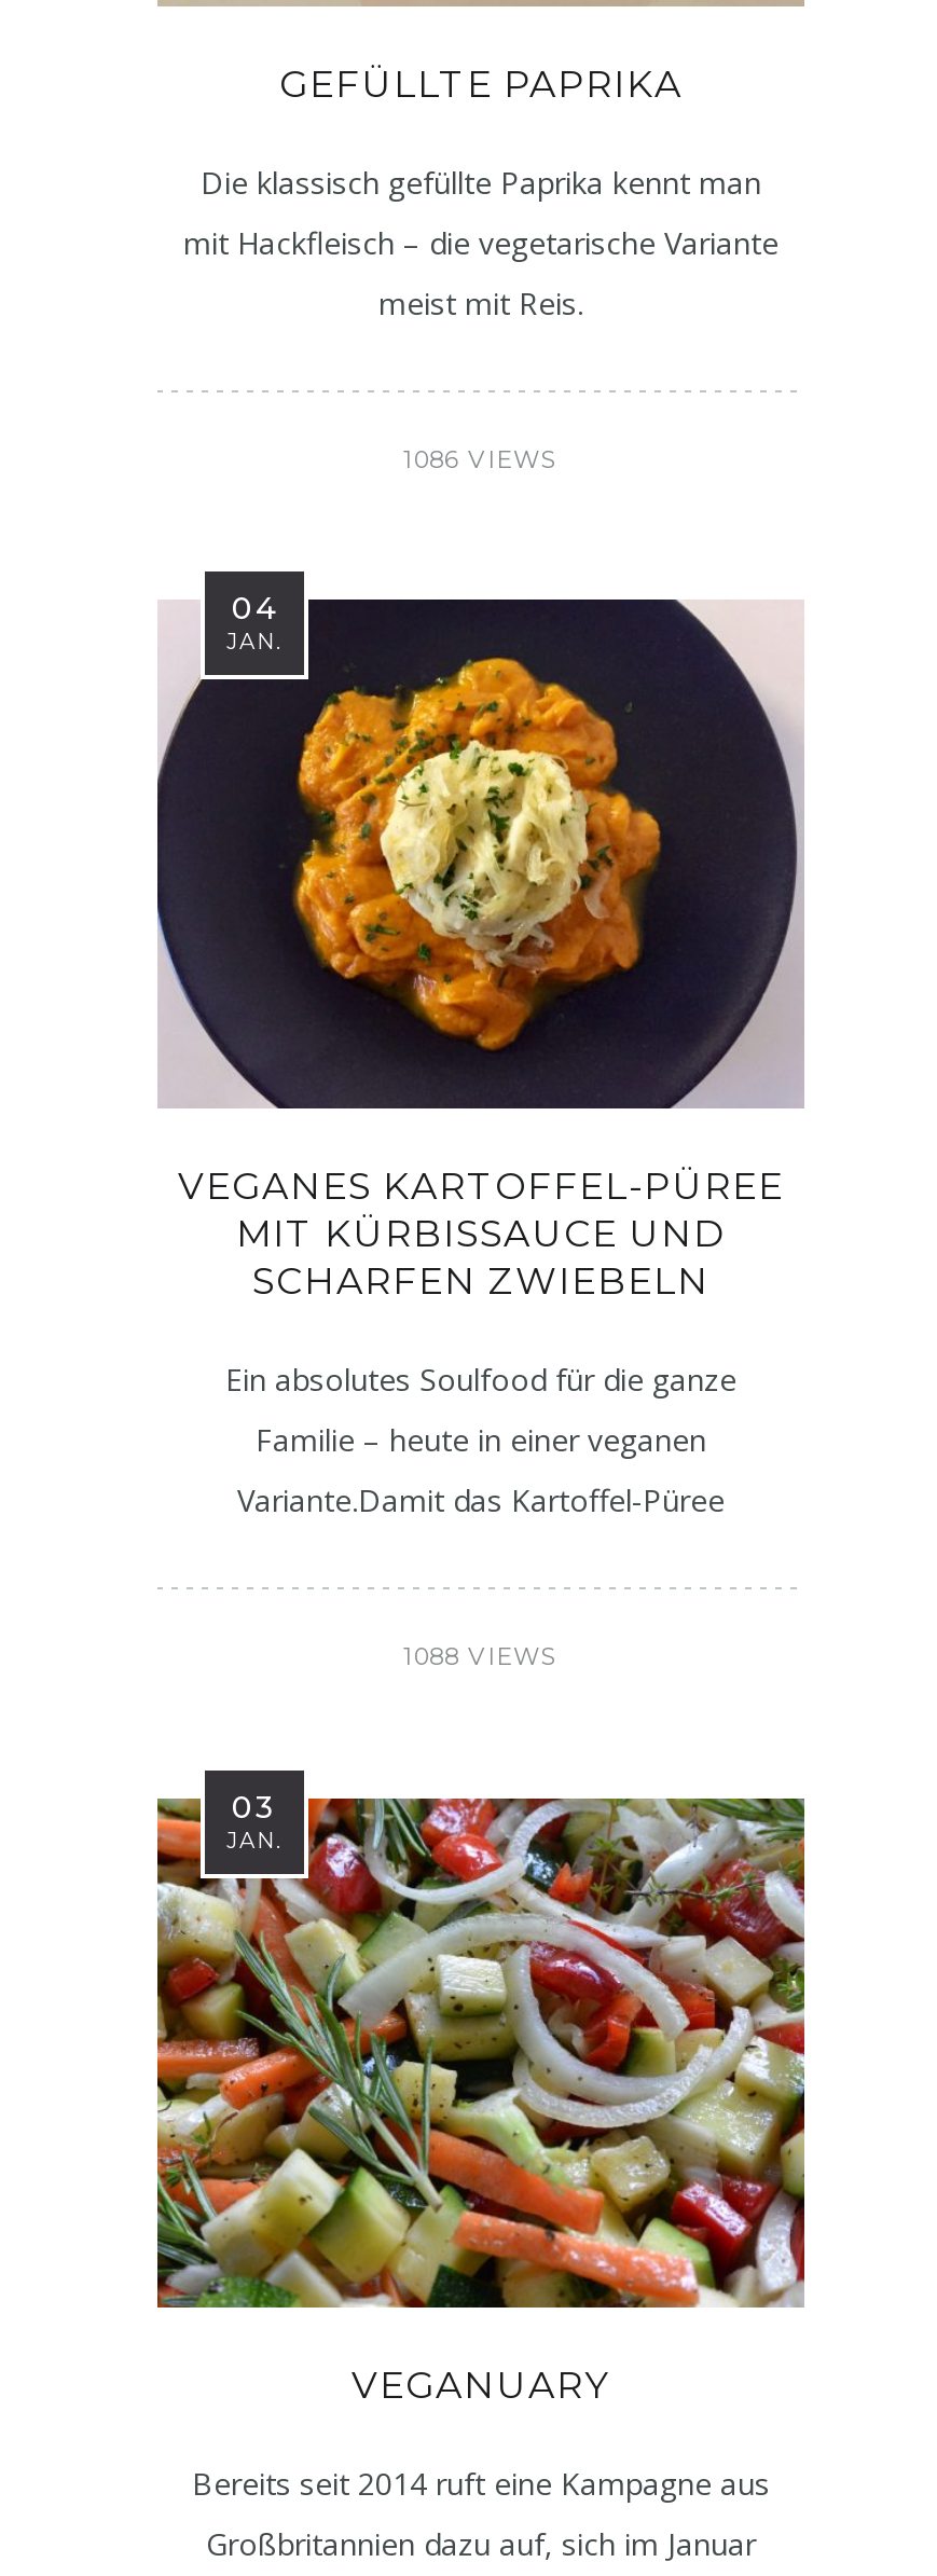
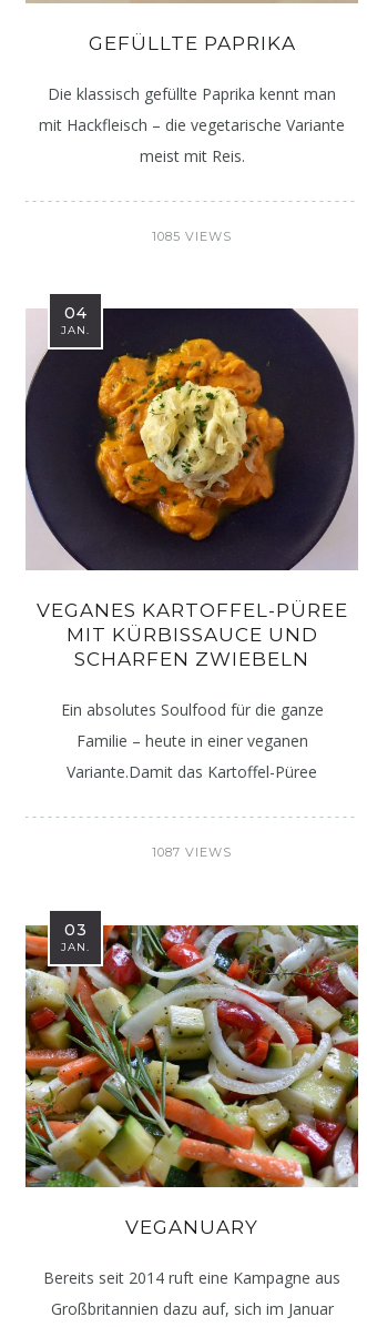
[403,443,559,473] 1086 VIEWS -> [152,228,232,244] 1085 VIEWS
[403,1640,559,1670] 1088 VIEWS -> [152,844,232,859] 1087 VIEWS

